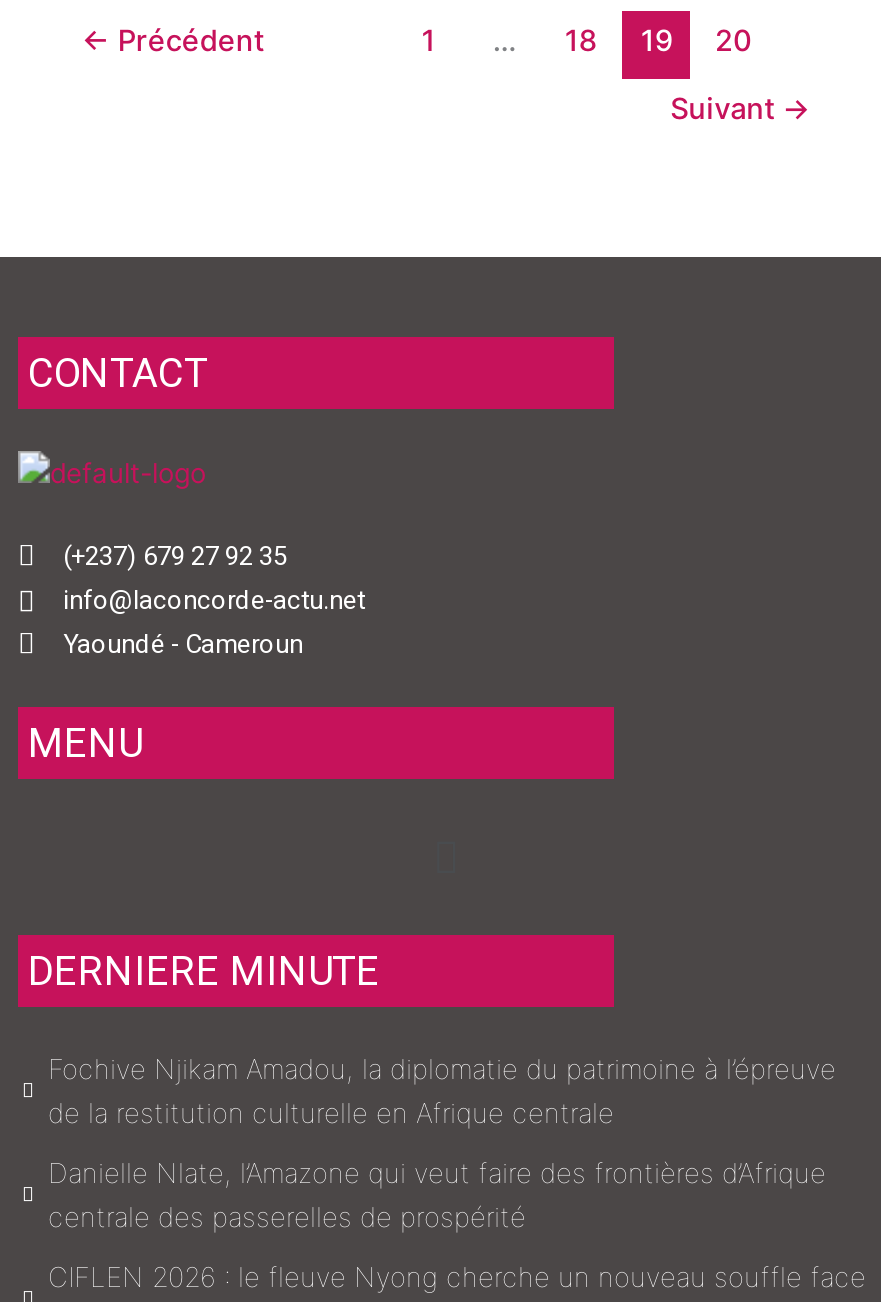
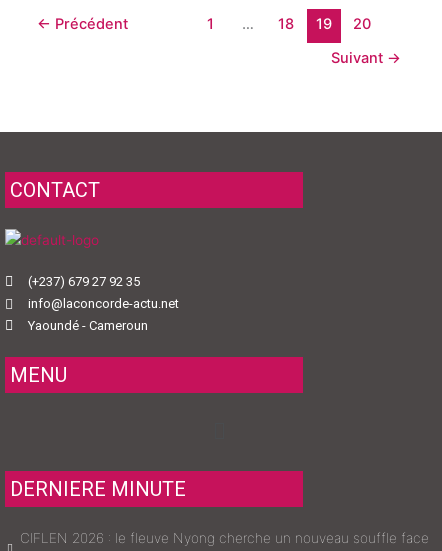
[48,1053,836,1233] Fochive Njikam Amadou, la diplomatie du patrimoine à l’épreuve | de la restitution culturelle en Afrique centrale | Danielle Nlate, l’Amazone qui veut faire des frontières d’Afrique | centrale des passerelles de prospérité -> none

